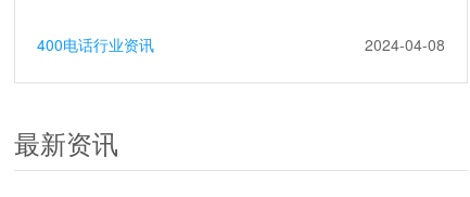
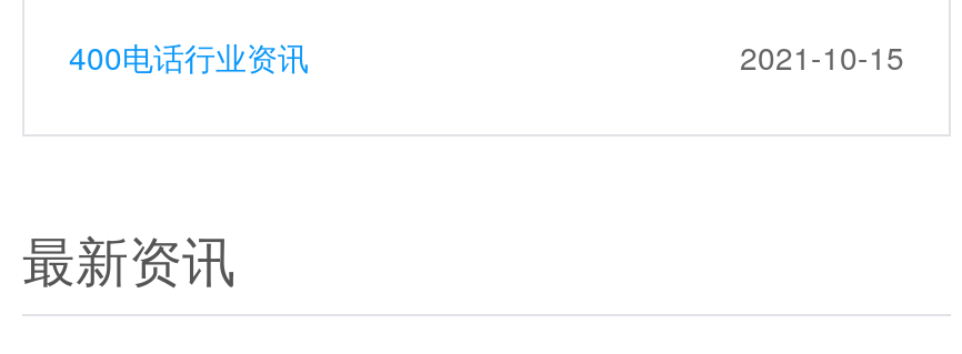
[365,33,445,55] 2024-04-08 -> [740,34,904,78] 2021-10-15

